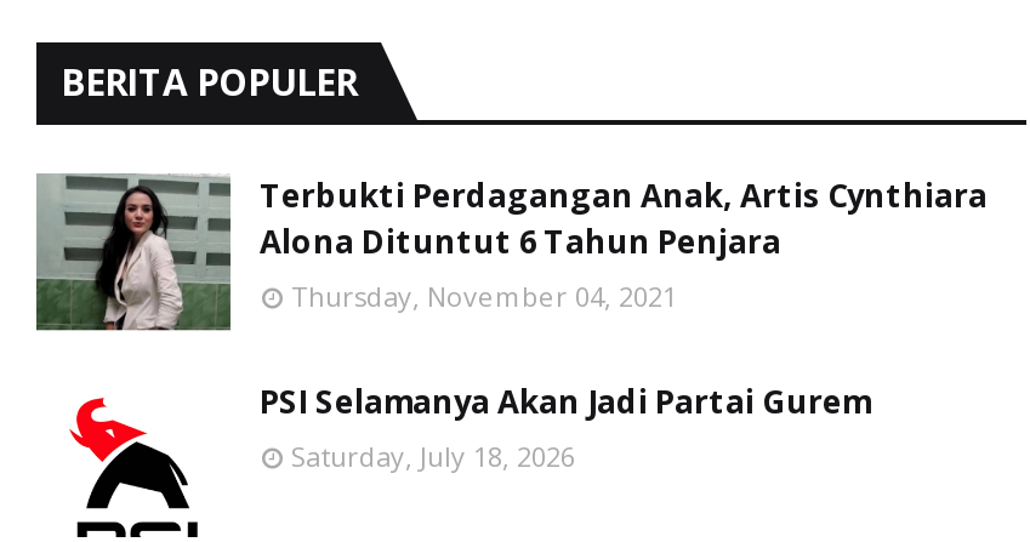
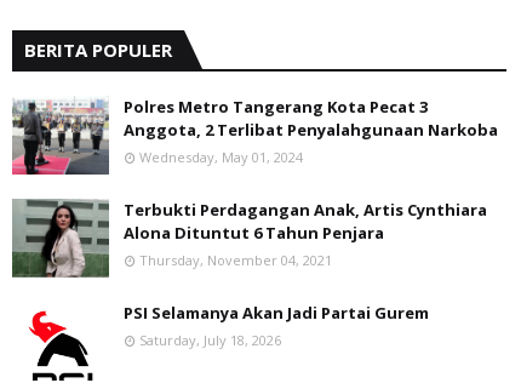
none -> [11,96,498,176] [image] | Polres Metro Tangerang Kota Pecat 3 | Anggota, 2 Terlibat Penyalahgunaan Narkoba | Wednesday, May 01, 2024

